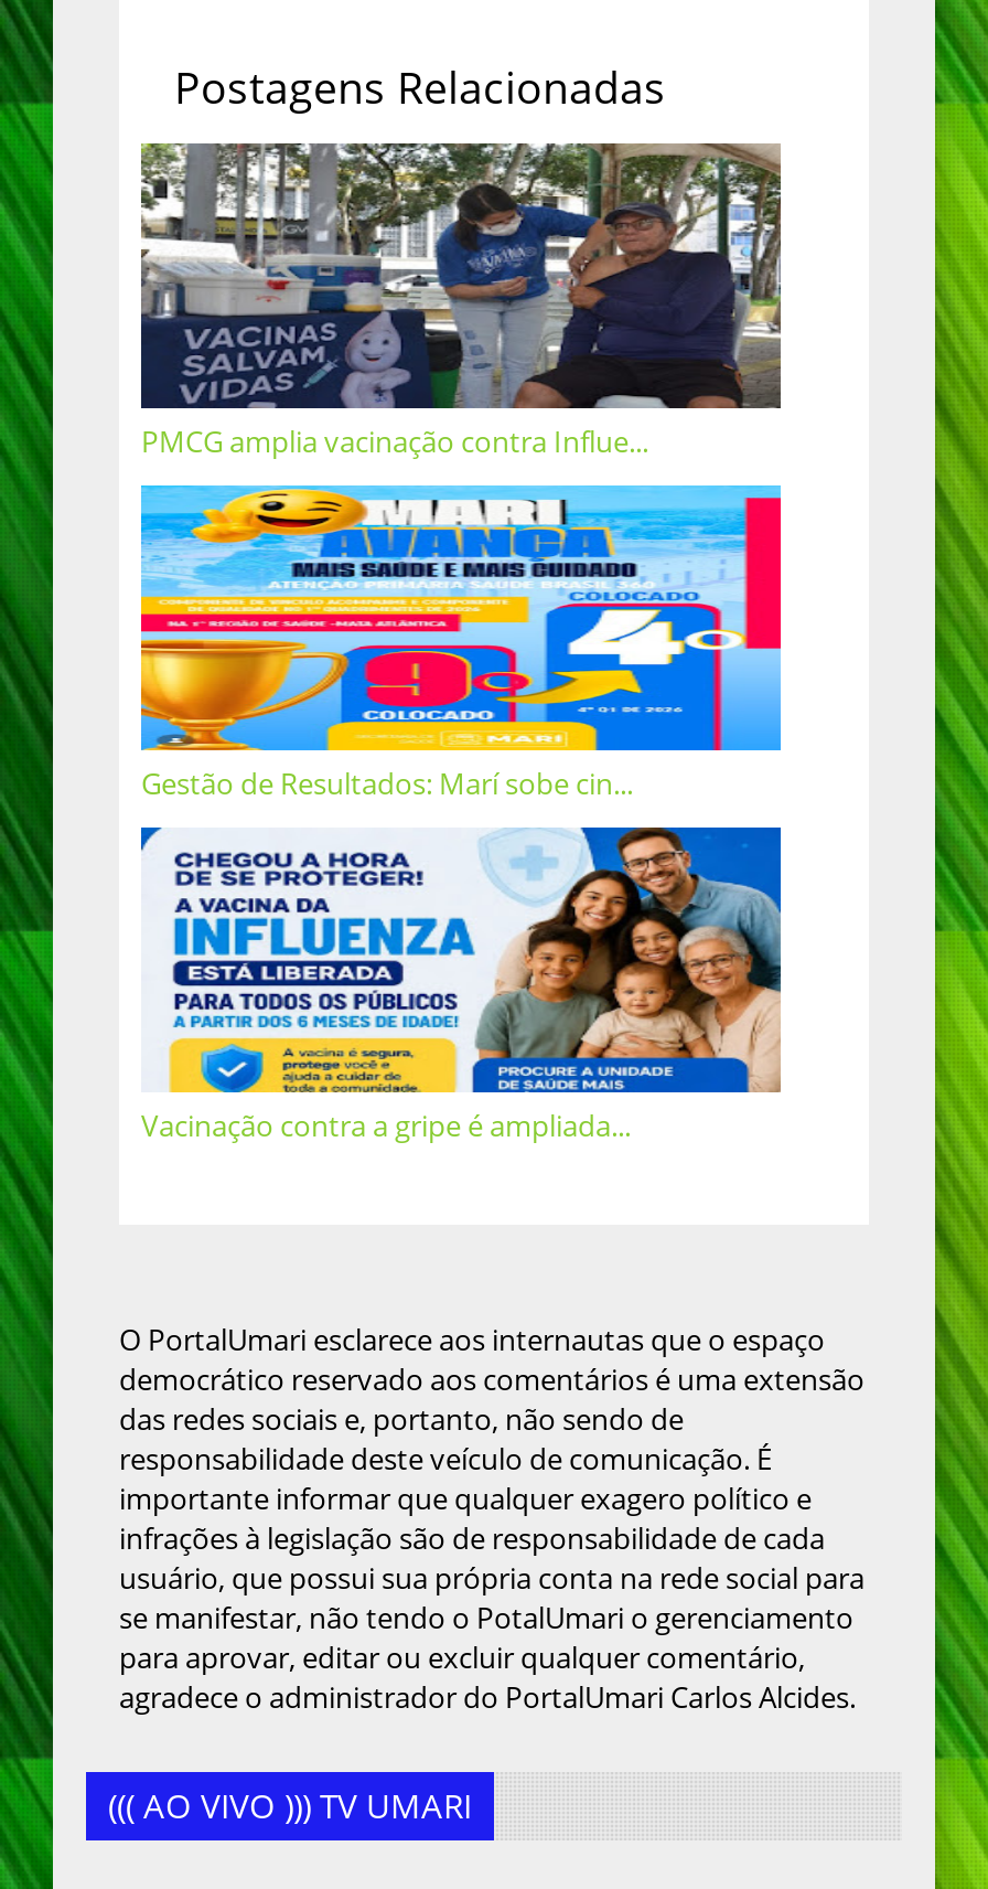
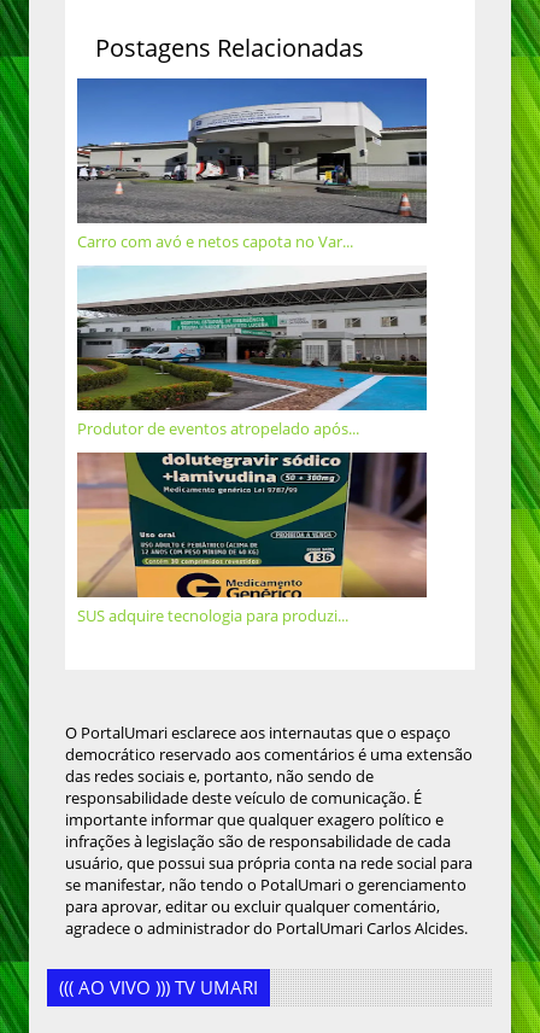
[139,141,783,461] [image] | PMCG amplia vacinação contra Influe... -> [76,77,428,252] [image] | Carro com avó e netos capota no Var...
[139,483,783,803] [image] | Gestão de Resultados: Marí sobe cin... -> [76,265,428,439] [image] | Produtor de eventos atropelado após...
[139,825,783,1145] [image] | Vacinação contra a gripe é ampliada... -> [76,451,428,626] [image] | SUS adquire tecnologia para produzi...

